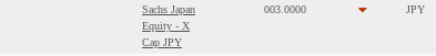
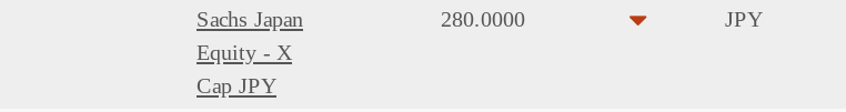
[264,3,306,15] 003.0000 -> [441,7,525,31] 280.0000

